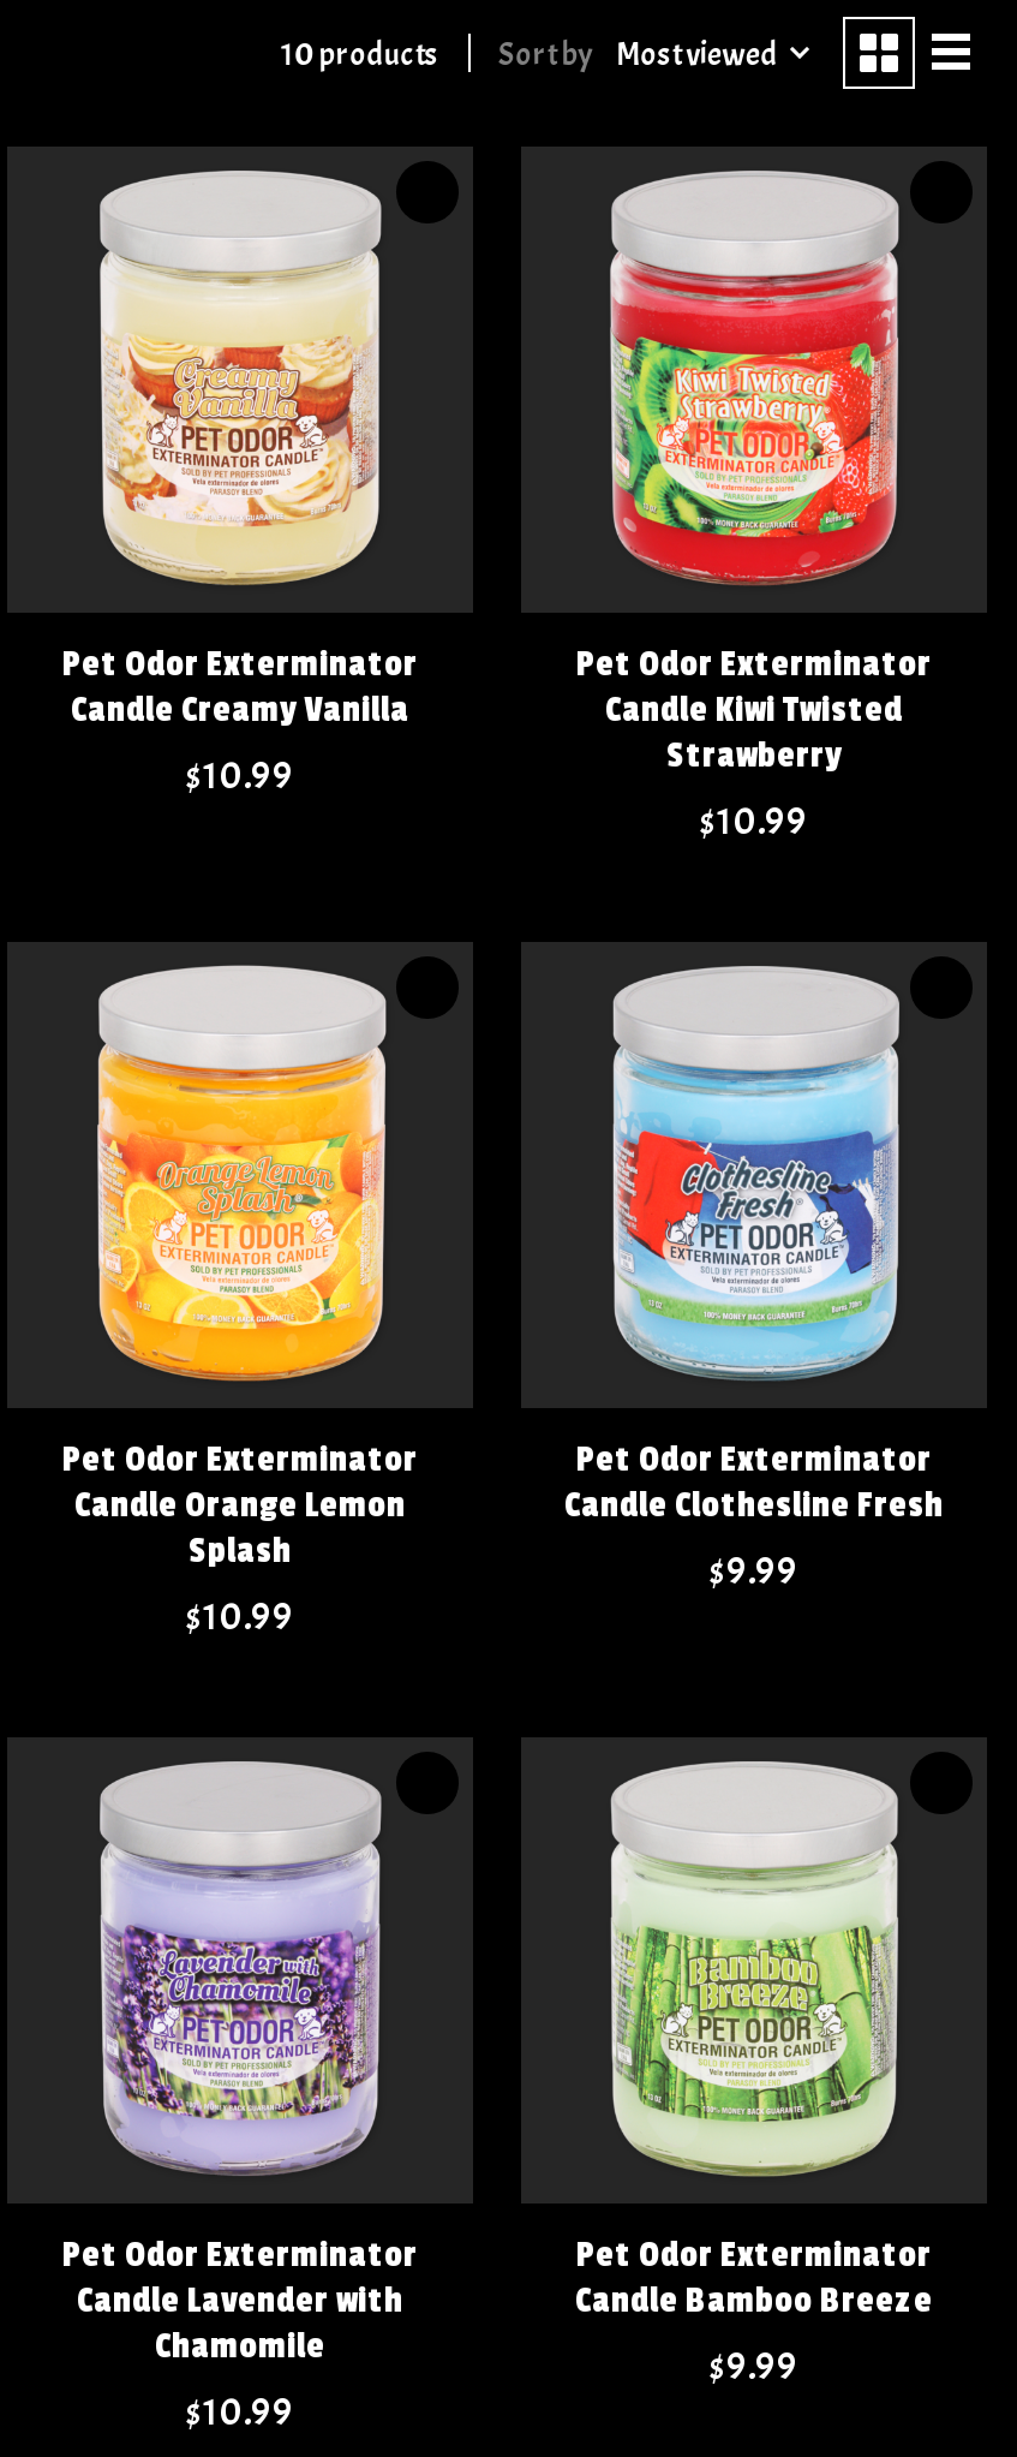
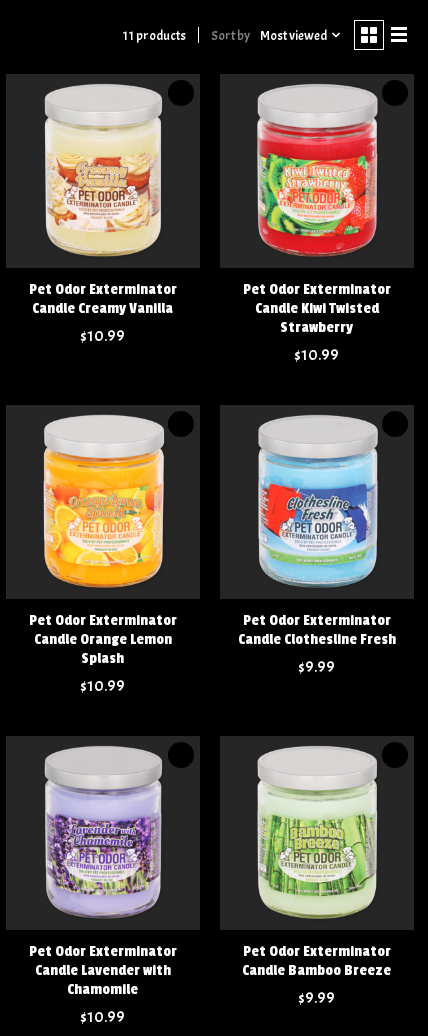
[280,33,777,75] 10 products Sort by Most viewed -> [122,27,327,44] 11 products Sort by Most viewed

